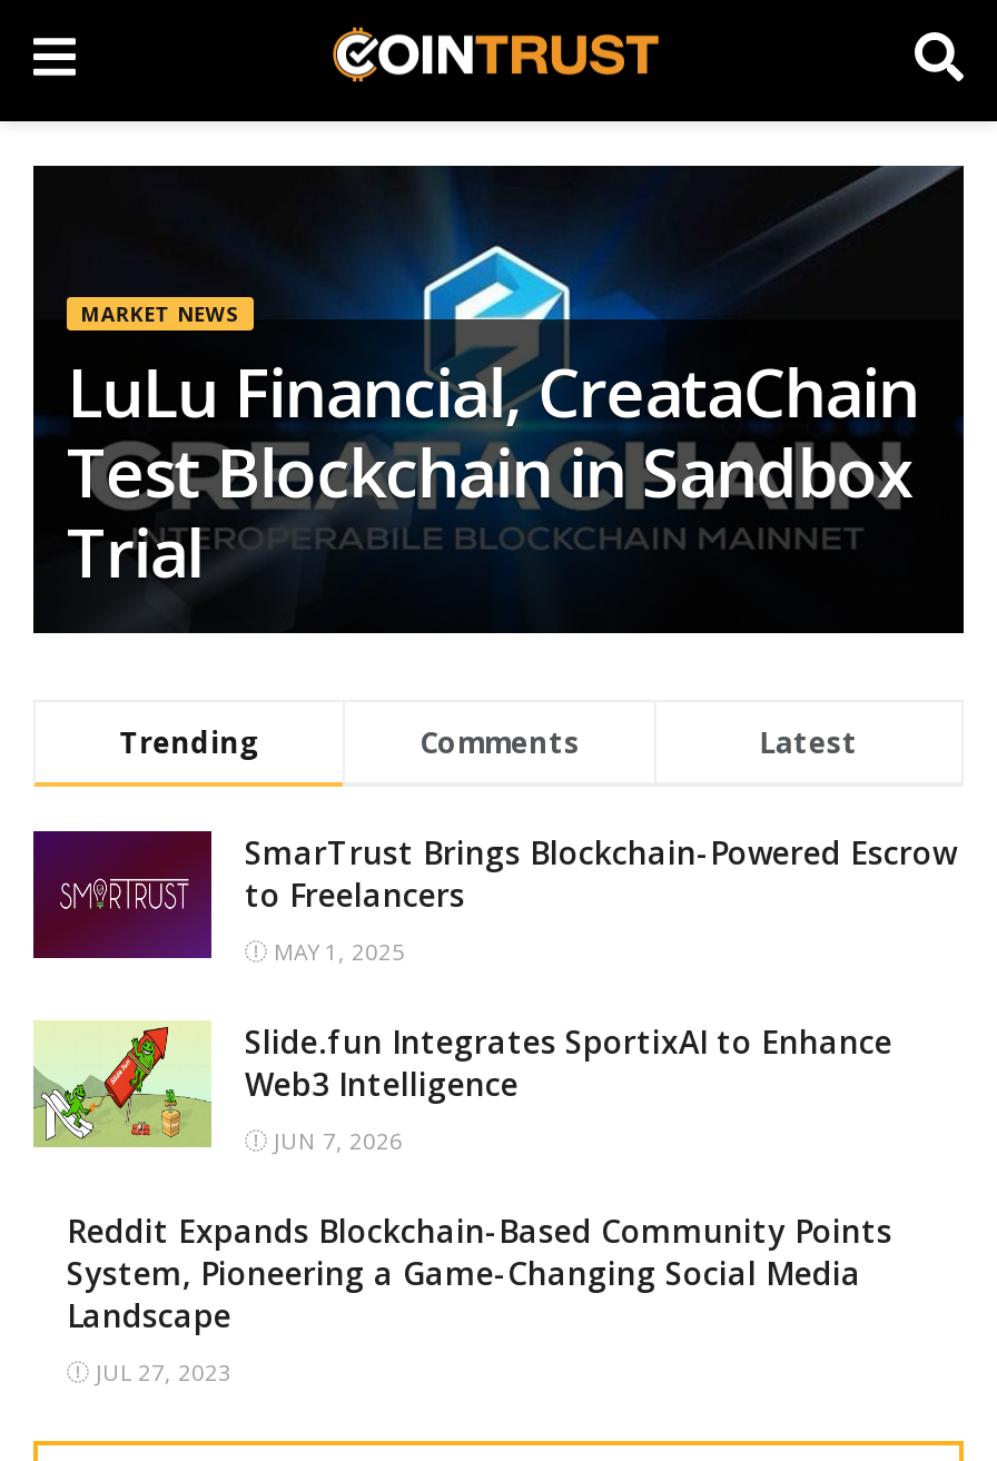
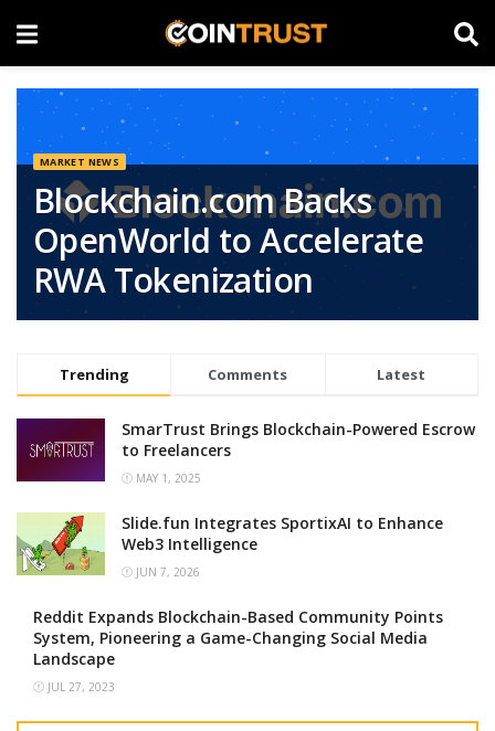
[31,164,966,633] [image] | LuLu Financial, CreataChain | Test Blockchain in Sandbox | Trial -> [15,87,480,320] [image] | Blockchain.com Backs | OpenWorld to Accelerate | RWA Tokenization

